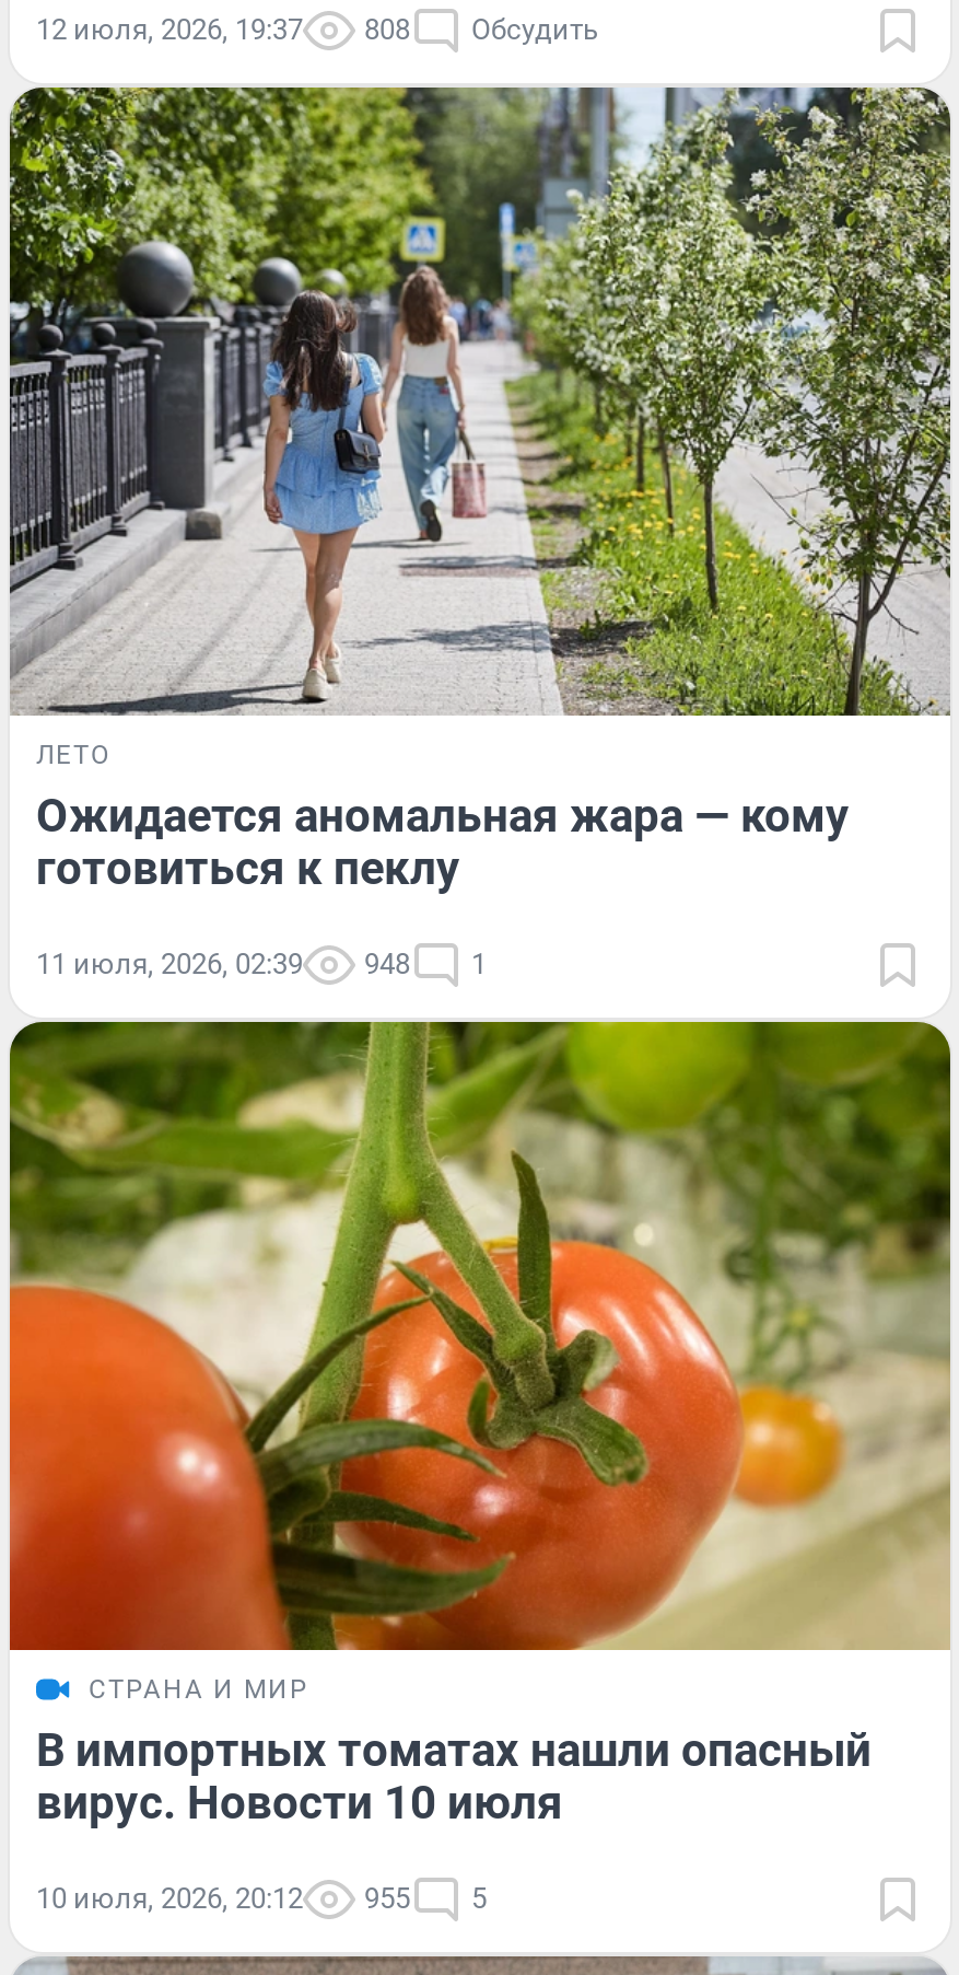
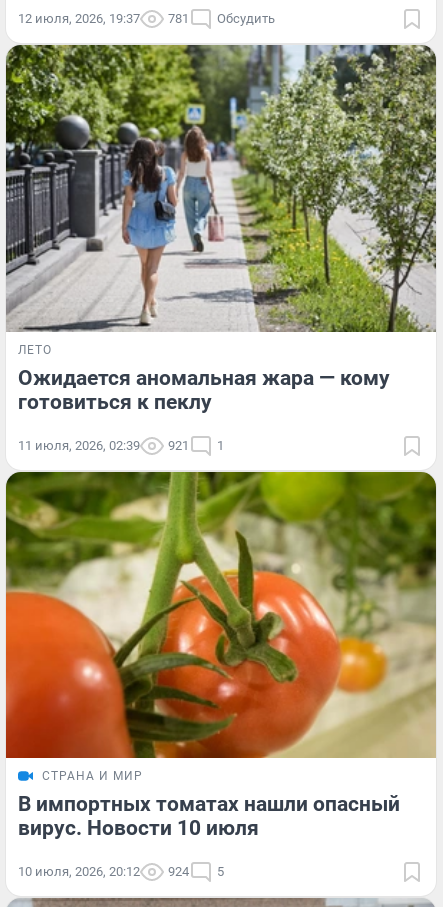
[36,14,598,47] 12 июля, 2026, 19:37 808 Обсудить -> [18,11,275,26] 12 июля, 2026, 19:37 781 Обсудить
[36,948,487,981] 11 июля, 2026, 02:39 948 1 -> [18,438,224,453] 11 июля, 2026, 02:39 921 1
[36,1882,487,1914] 10 июля, 2026, 20:12 955 5 -> [18,864,224,879] 10 июля, 2026, 20:12 924 5

